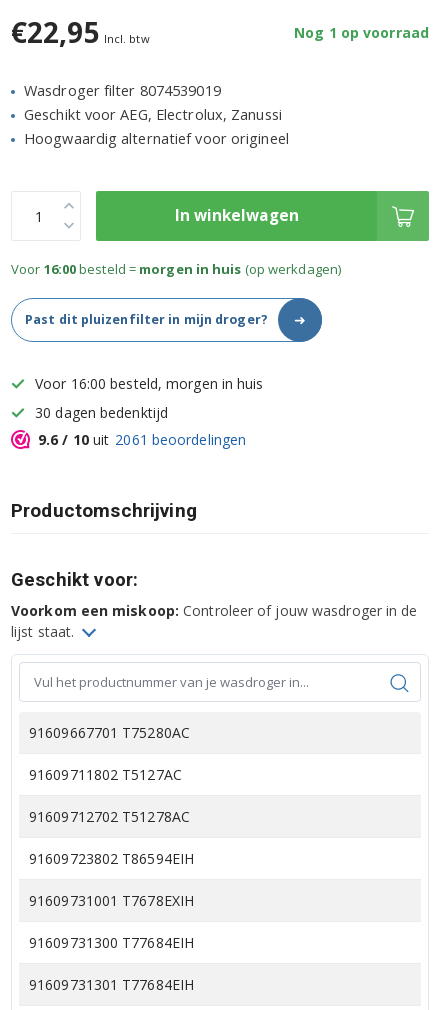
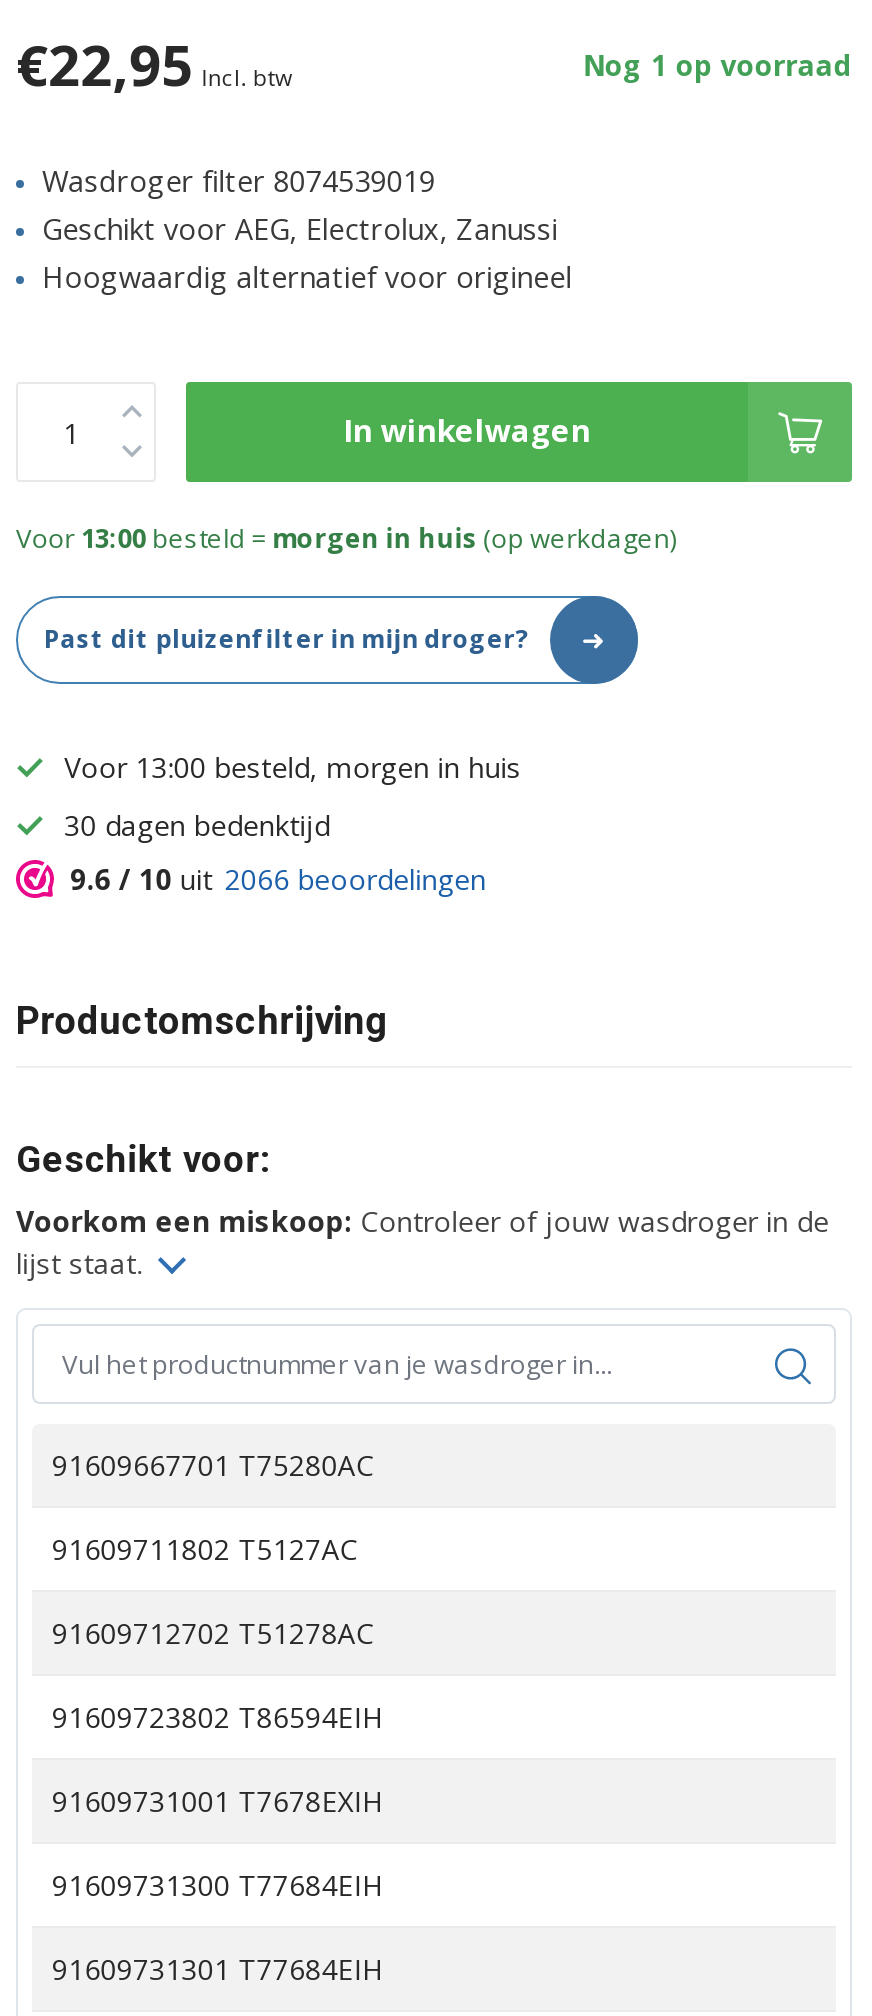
[11,260,341,278] Voor 16:00 besteld = morgen in huis (op werkdagen) -> [16,521,676,557] Voor 13:00 besteld = morgen in huis (op werkdagen)
[35,374,263,393] Voor 16:00 besteld, morgen in huis -> [64,749,521,787] Voor 13:00 besteld, morgen in huis
[38,430,246,449] 9.6 / 10 uit 2061 beoordelingen -> [70,860,486,898] 9.6 / 10 uit 2066 beoordelingen

